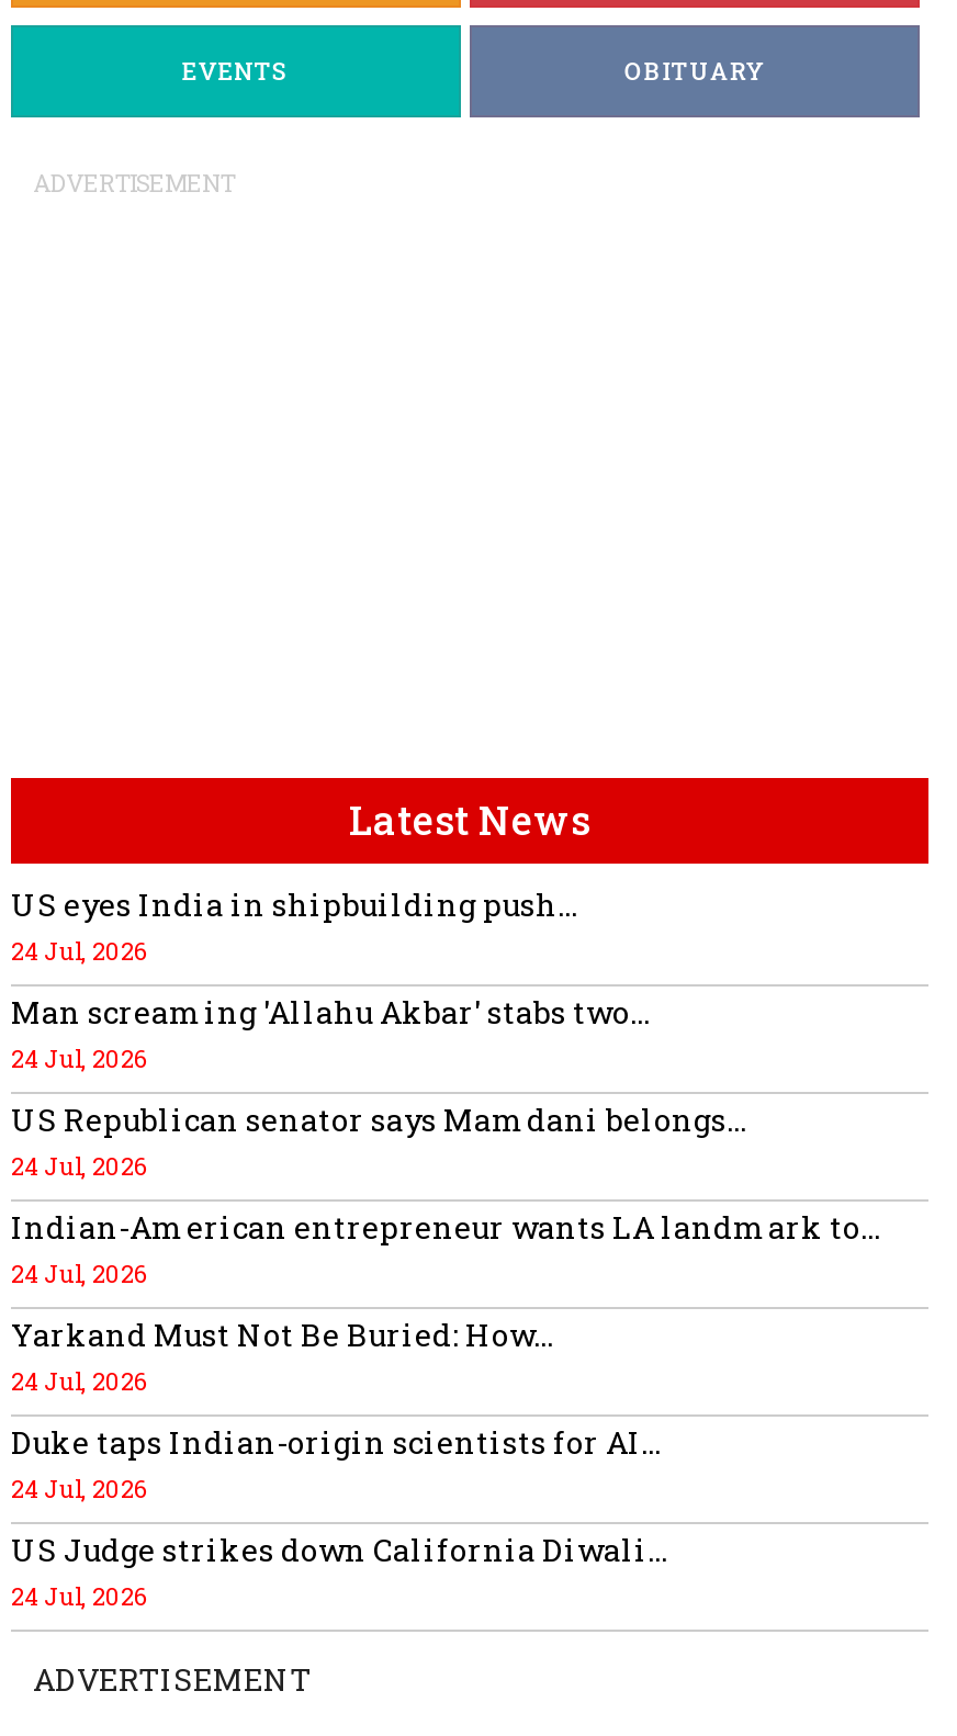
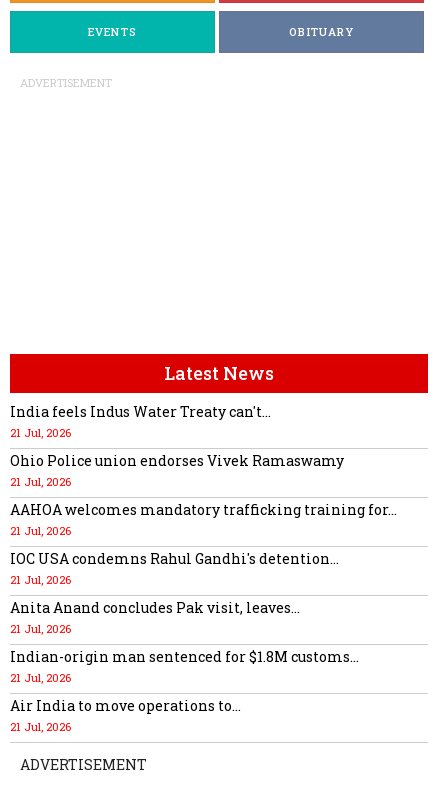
[11,883,577,966] US eyes India in shipbuilding push... | 24 Jul, 2026 -> [10,402,271,440] India feels Indus Water Treaty can't... | 21 Jul, 2026
[11,990,650,1074] Man screaming 'Allahu Akbar' stabs two... | 24 Jul, 2026 -> [10,451,344,489] Ohio Police union endorses Vivek Ramaswamy | 21 Jul, 2026
[11,1098,746,1181] US Republican senator says Mamdani belongs... | 24 Jul, 2026 -> [10,500,397,538] AAHOA welcomes mandatory trafficking training for... | 21 Jul, 2026
[11,1205,880,1289] Indian-American entrepreneur wants LA landmark to... | 24 Jul, 2026 -> [10,549,339,587] IOC USA condemns Rahul Gandhi's detention... | 21 Jul, 2026
[11,1313,553,1396] Yarkand Must Not Be Buried: How... | 24 Jul, 2026 -> [10,598,300,636] Anita Anand concludes Pak visit, leaves... | 21 Jul, 2026
[11,1420,661,1504] Duke taps Indian-origin scientists for AI... | 24 Jul, 2026 -> [10,647,359,685] Indian-origin man sentenced for $1.8M customs... | 21 Jul, 2026
[11,1528,667,1611] US Judge strikes down California Diwali... | 24 Jul, 2026 -> [10,696,241,734] Air India to move operations to... | 21 Jul, 2026

